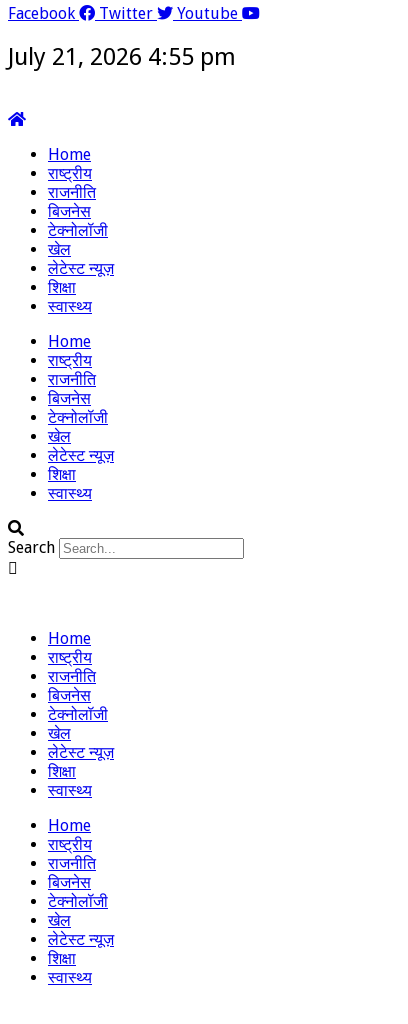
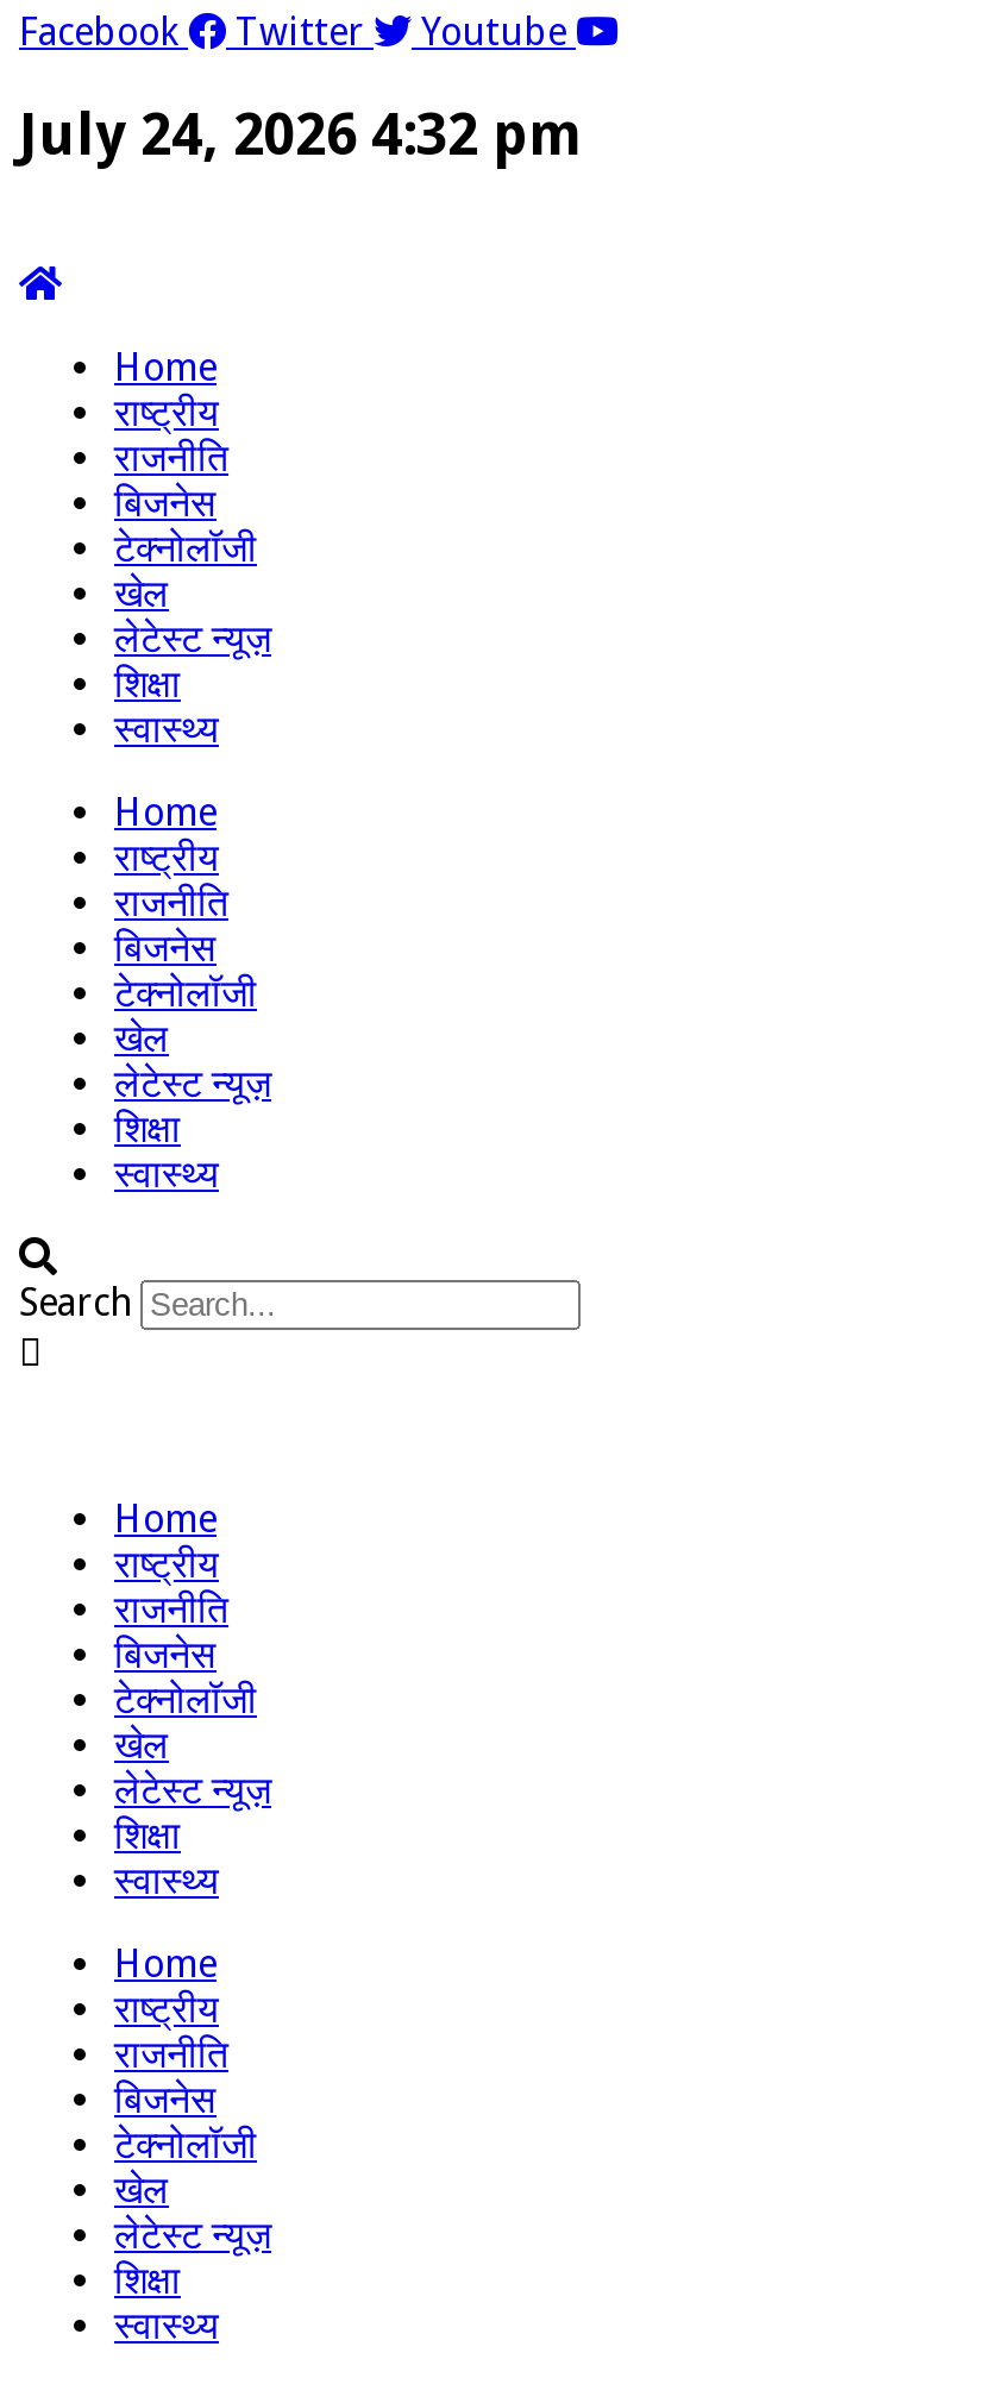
[8,43,236,71] July 21, 2026 4:55 pm -> [19,102,581,169] July 24, 2026 4:32 pm

